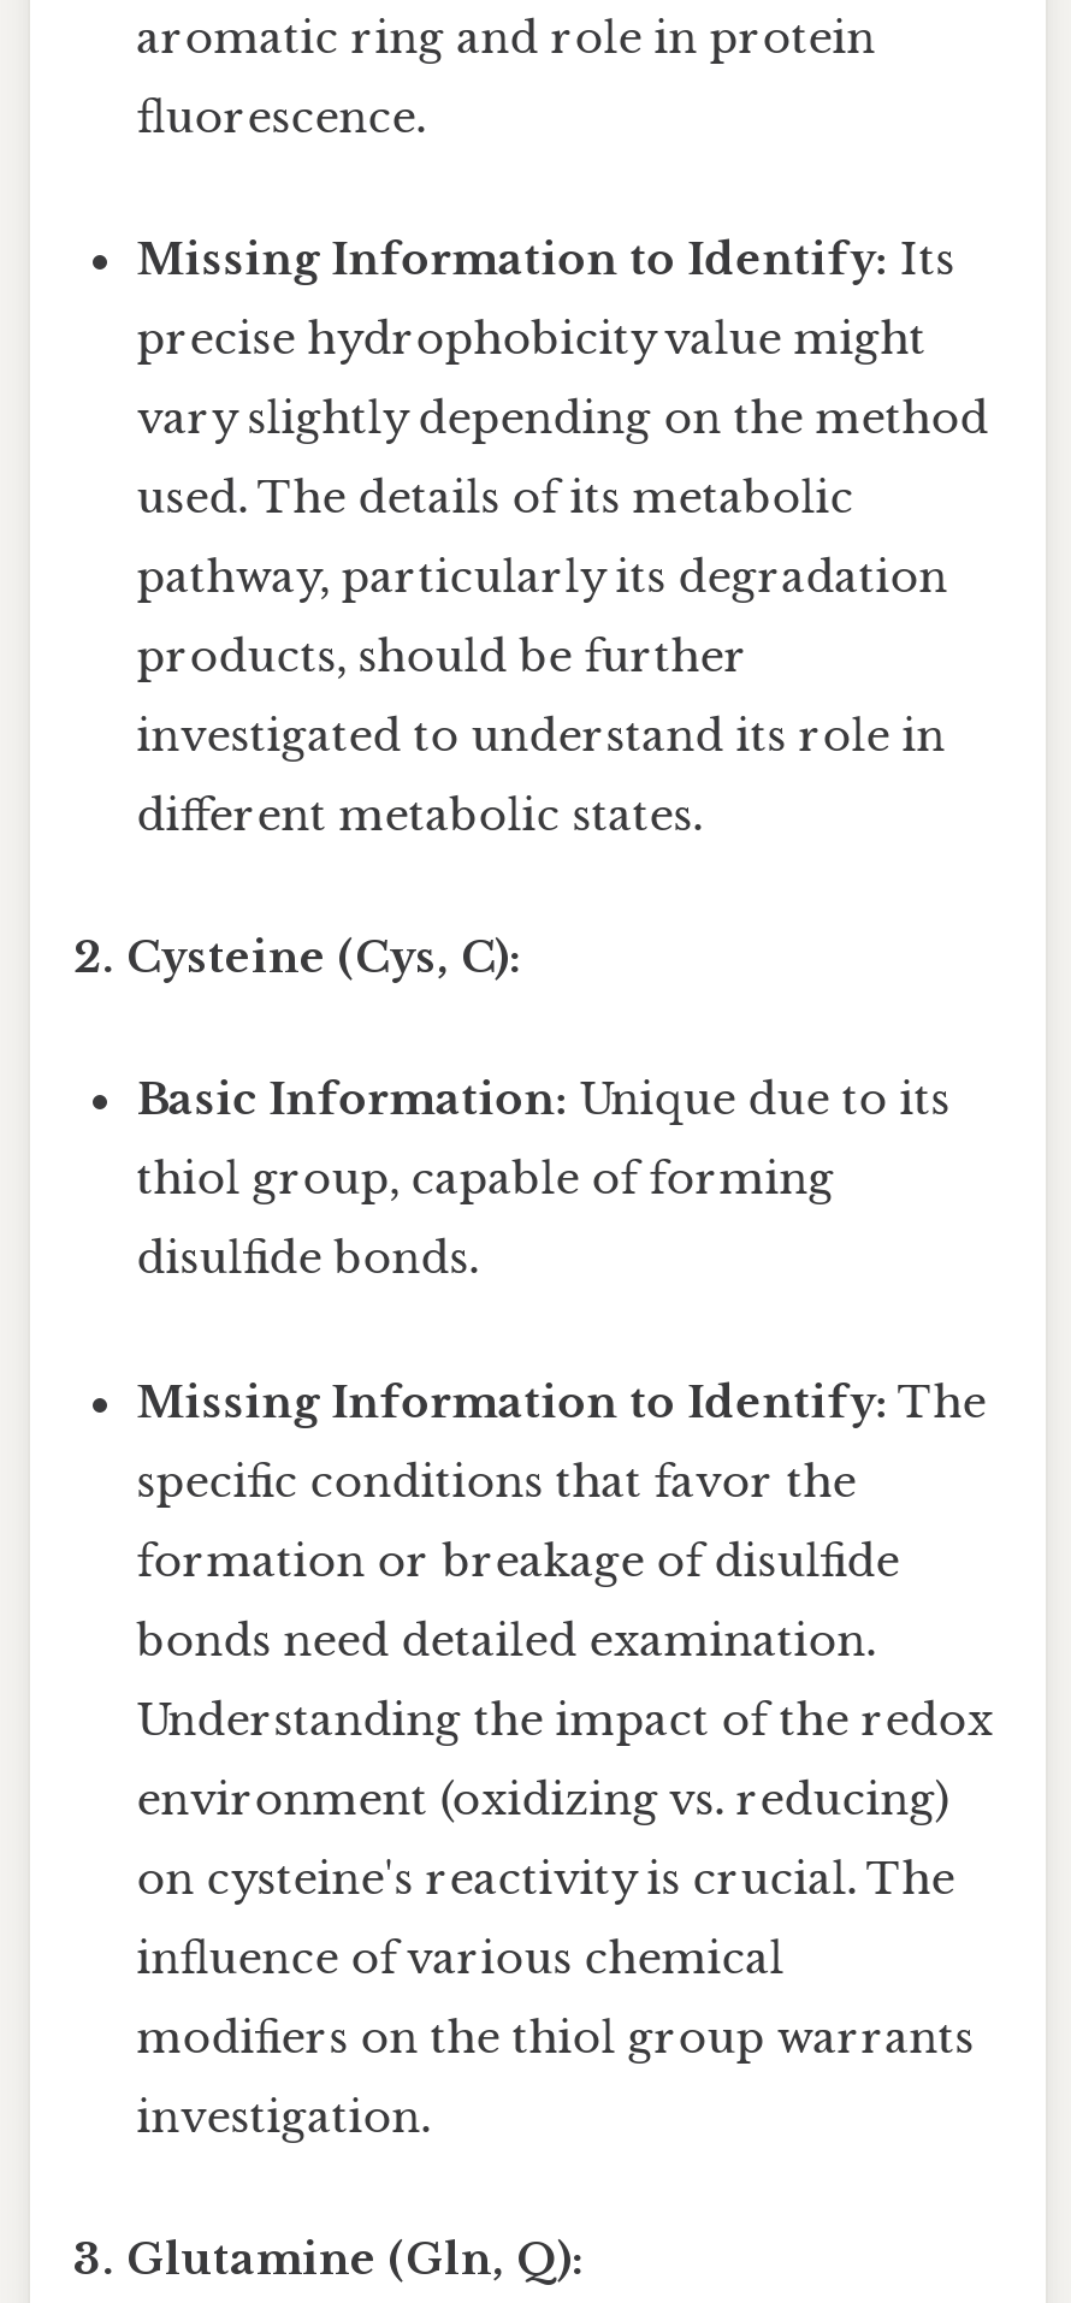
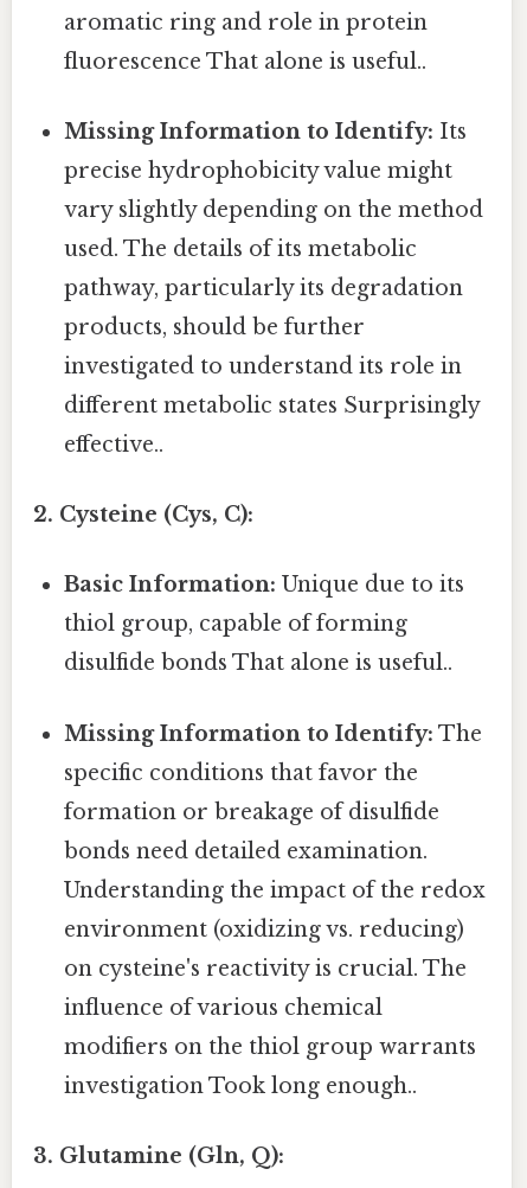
[136,90,425,143] fluorescence. -> [64,48,427,74] fluorescence That alone is useful..
[136,789,702,842] different metabolic states. -> [64,392,480,457] different metabolic states Surprisingly | effective..
[136,1233,478,1286] disulfide bonds. -> [64,650,453,676] disulfide bonds That alone is useful..
[136,2090,430,2143] investigation. -> [64,1072,417,1098] investigation Took long enough..

